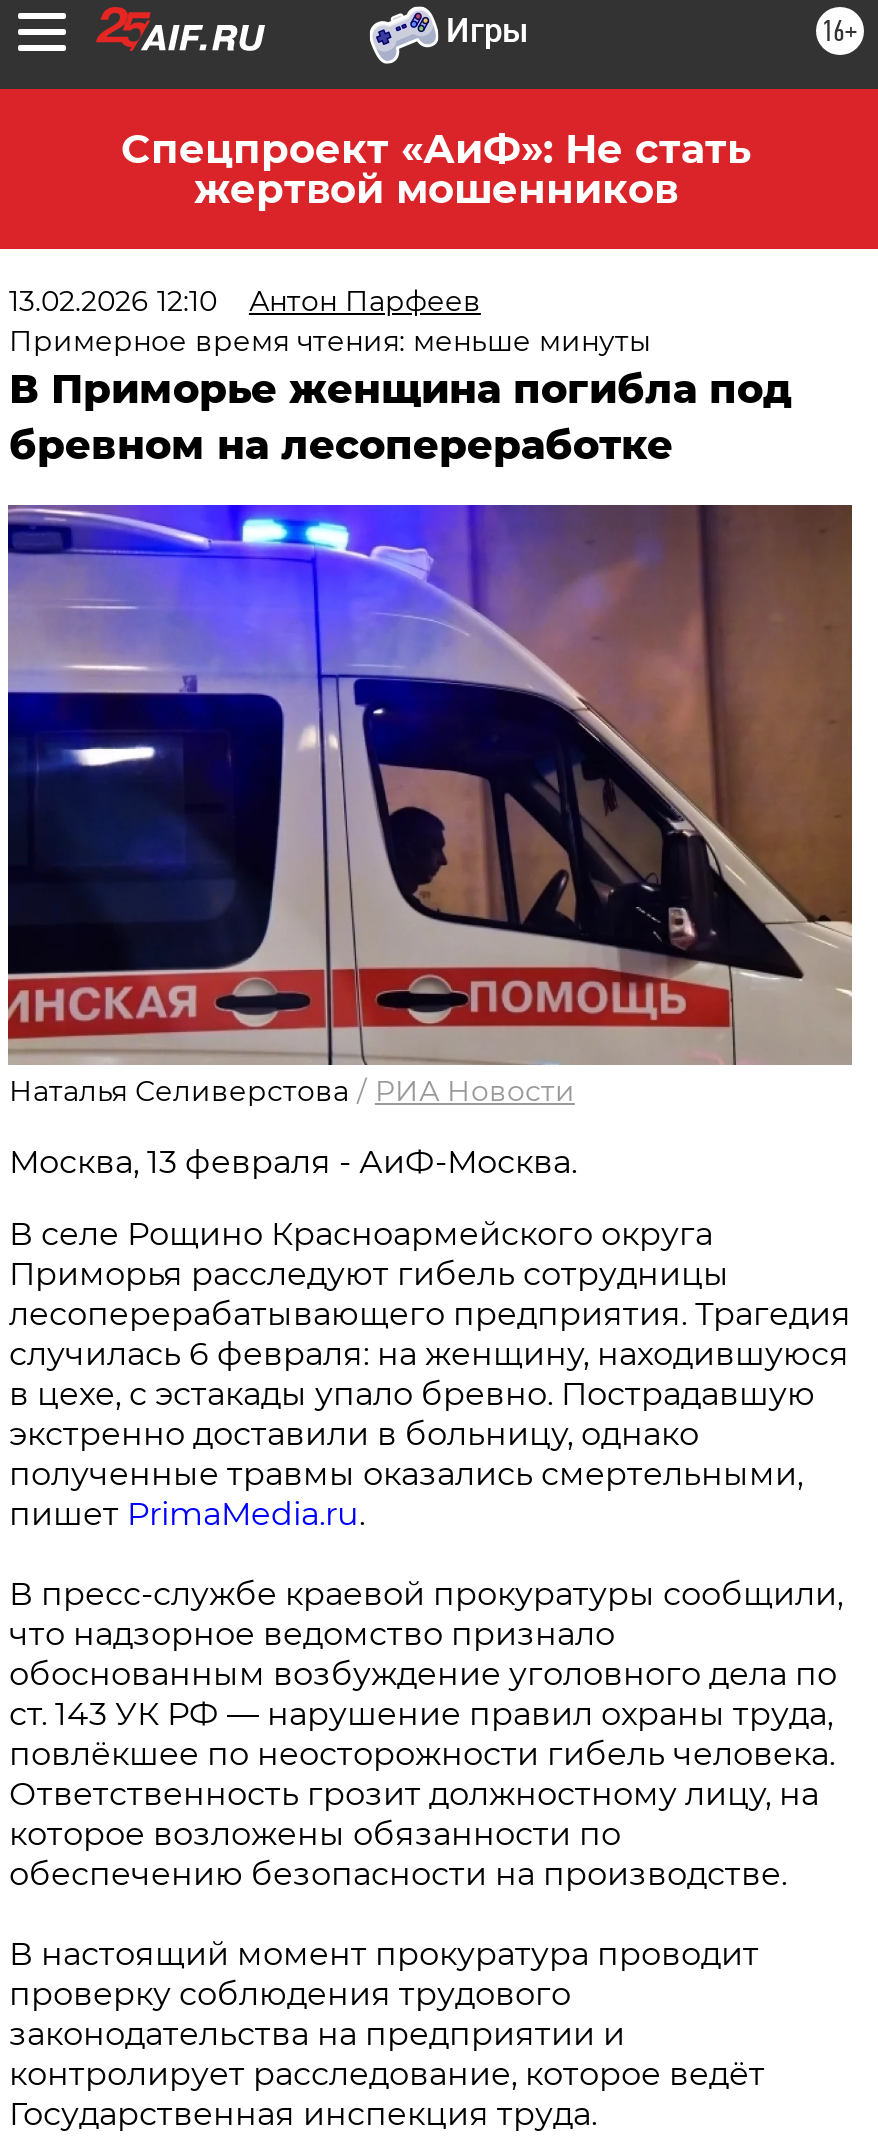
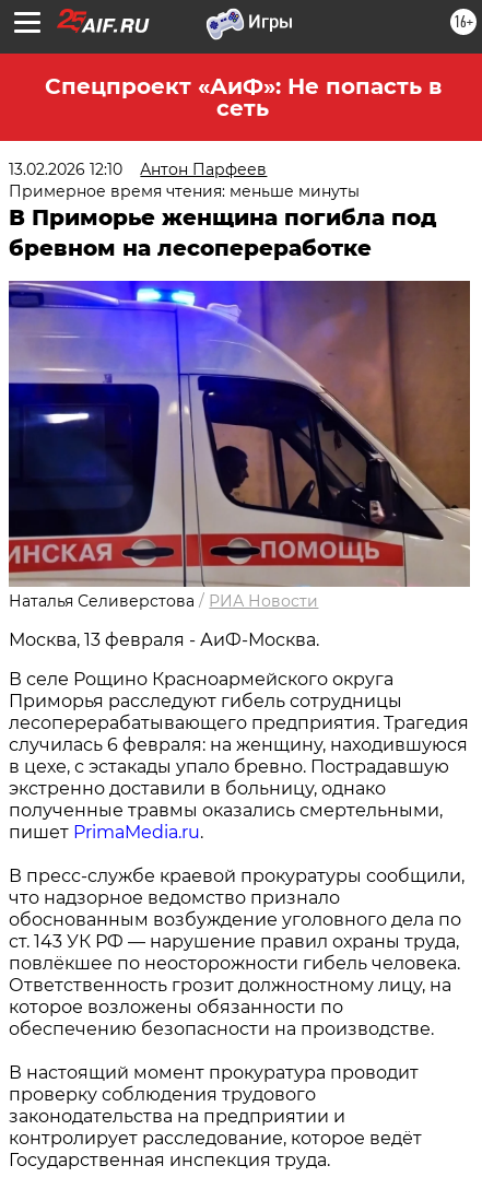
[121,125,751,213] Спецпроект «АиФ»: Не стать | жертвой мошенников -> [44,73,441,121] Спецпроект «АиФ»: Не попасть в | сеть

